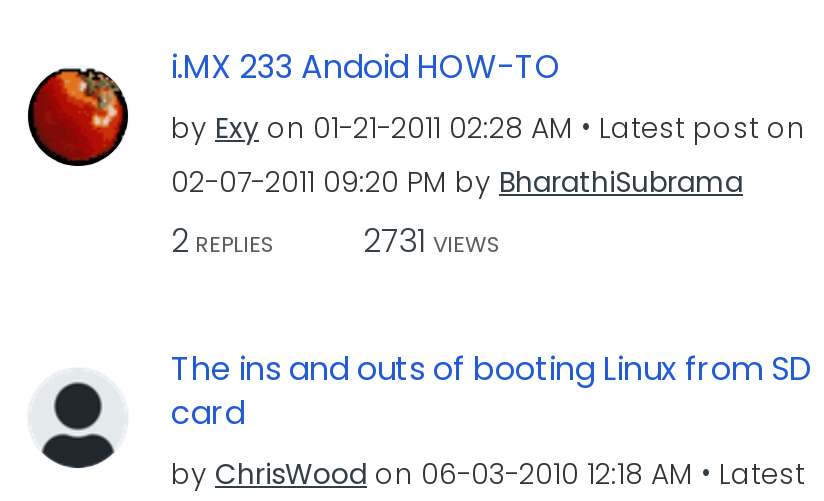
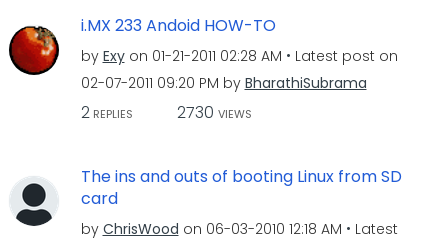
[171,217,501,263] 2 REPLIES 2731 VIEWS -> [80,100,251,123] 2 REPLIES 2730 VIEWS

